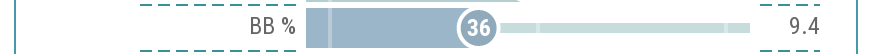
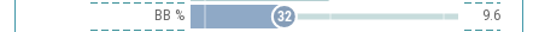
[467,14,491,42] 36 -> [277,9,292,25] 32
[789,12,820,40] 9.4 -> [482,7,500,24] 9.6

